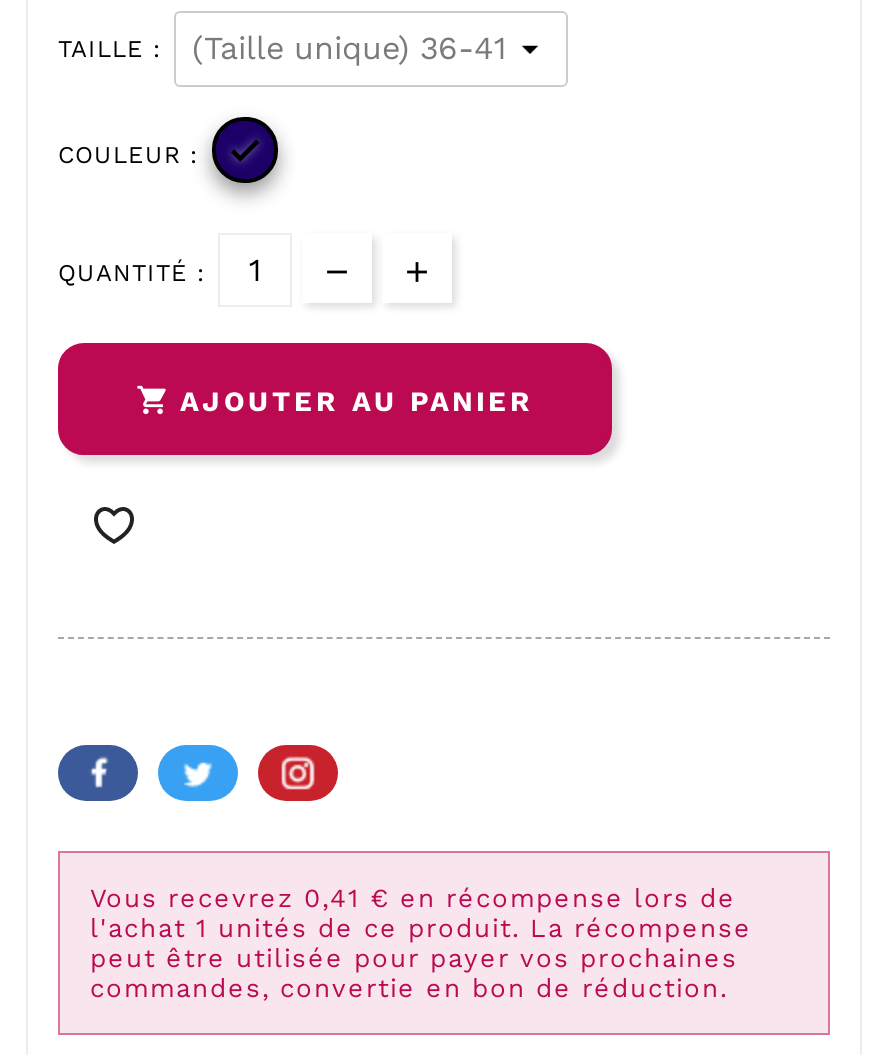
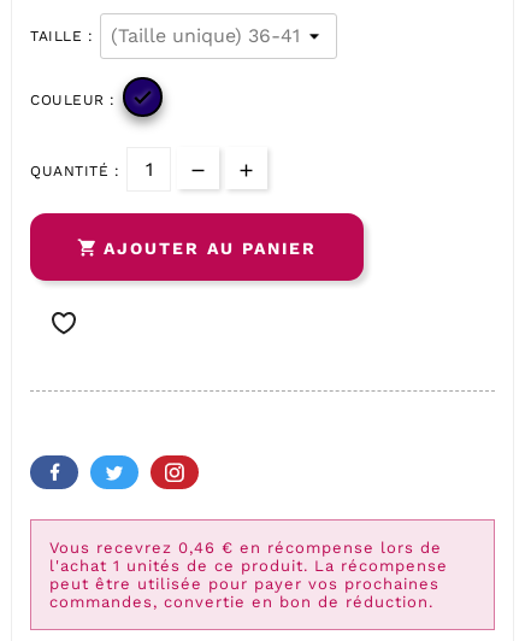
[90,884,736,914] Vous recevrez 0,41 € en récompense lors de -> [49,539,442,557] Vous recevrez 0,46 € en récompense lors de

